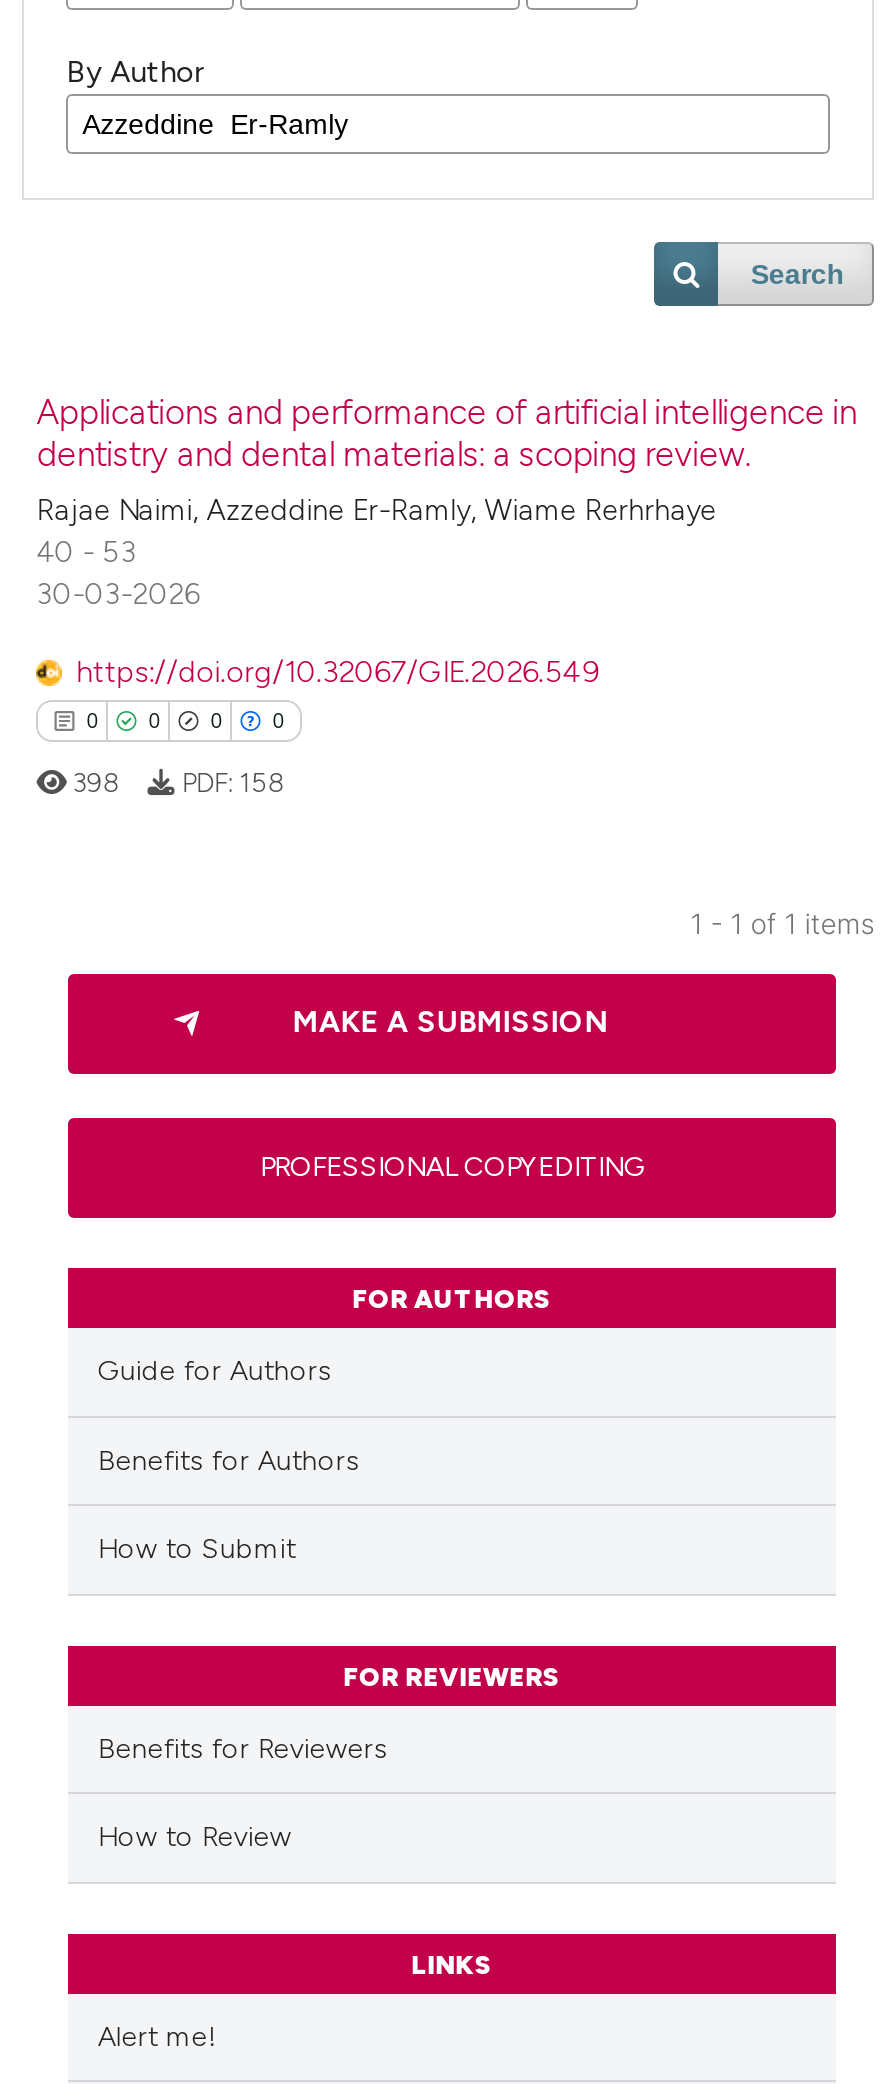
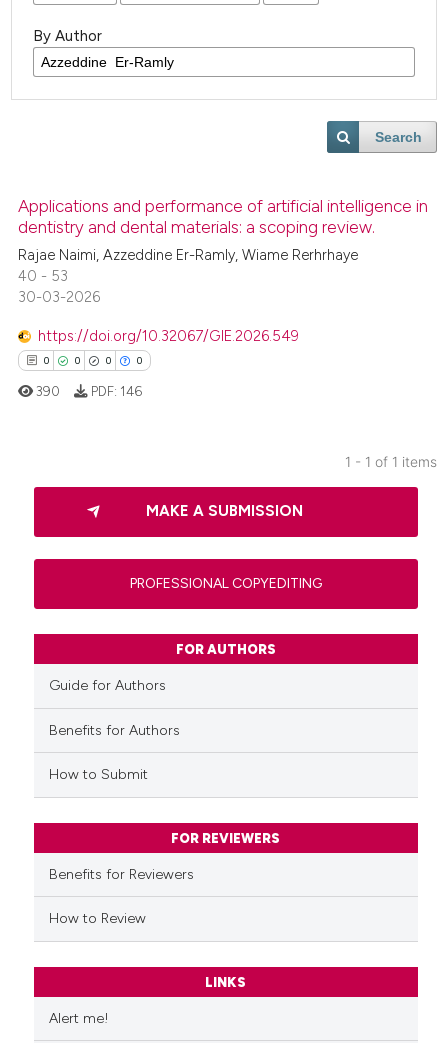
[66,765,120,797] 398 -> [33,383,60,399] 390
[175,765,285,797] PDF: 158 -> [88,383,142,399] PDF: 146

